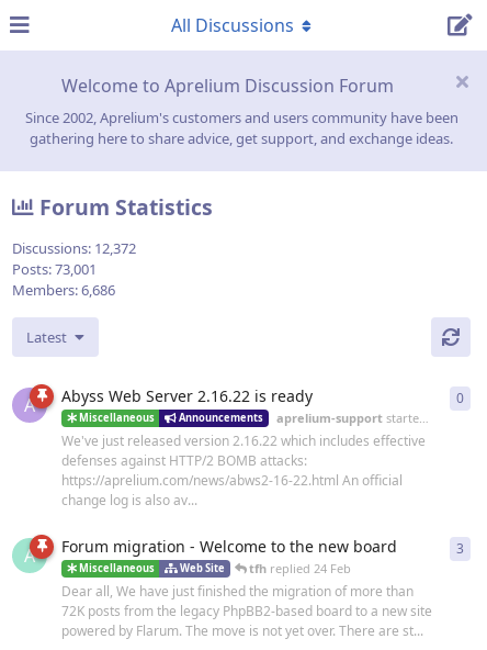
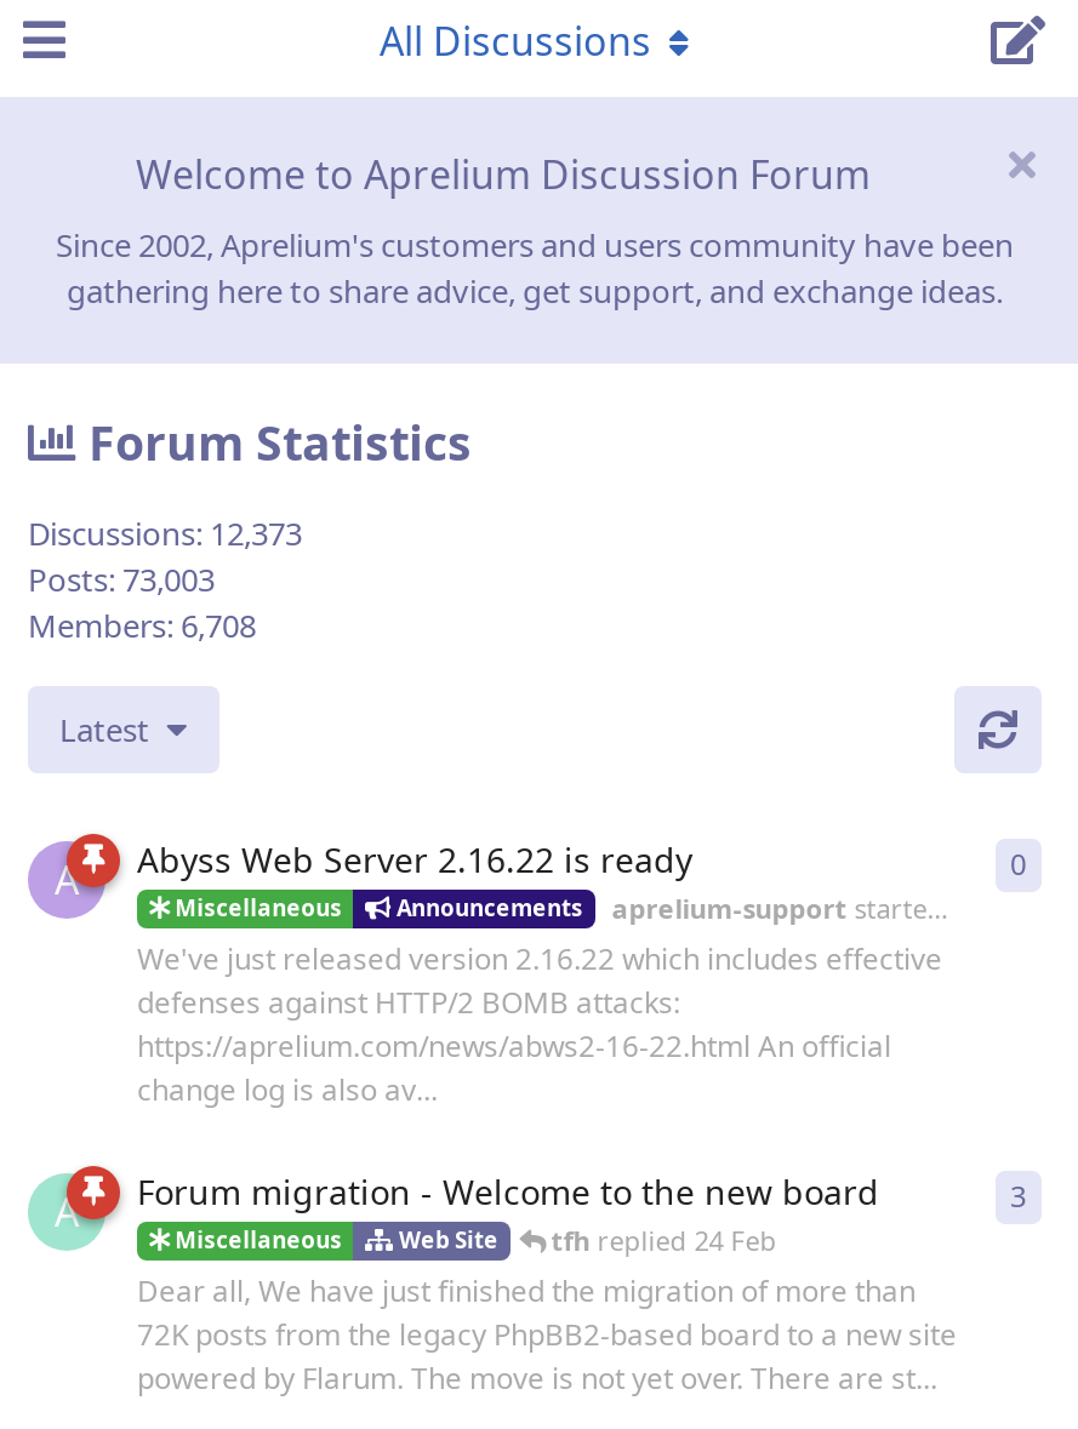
[12,238,136,258] Discussions: 12,372 -> [28,512,302,556] Discussions: 12,373
[12,259,97,279] Posts: 73,001 -> [28,558,215,602] Posts: 73,003
[12,280,115,300] Members: 6,686 -> [28,604,256,648] Members: 6,708

